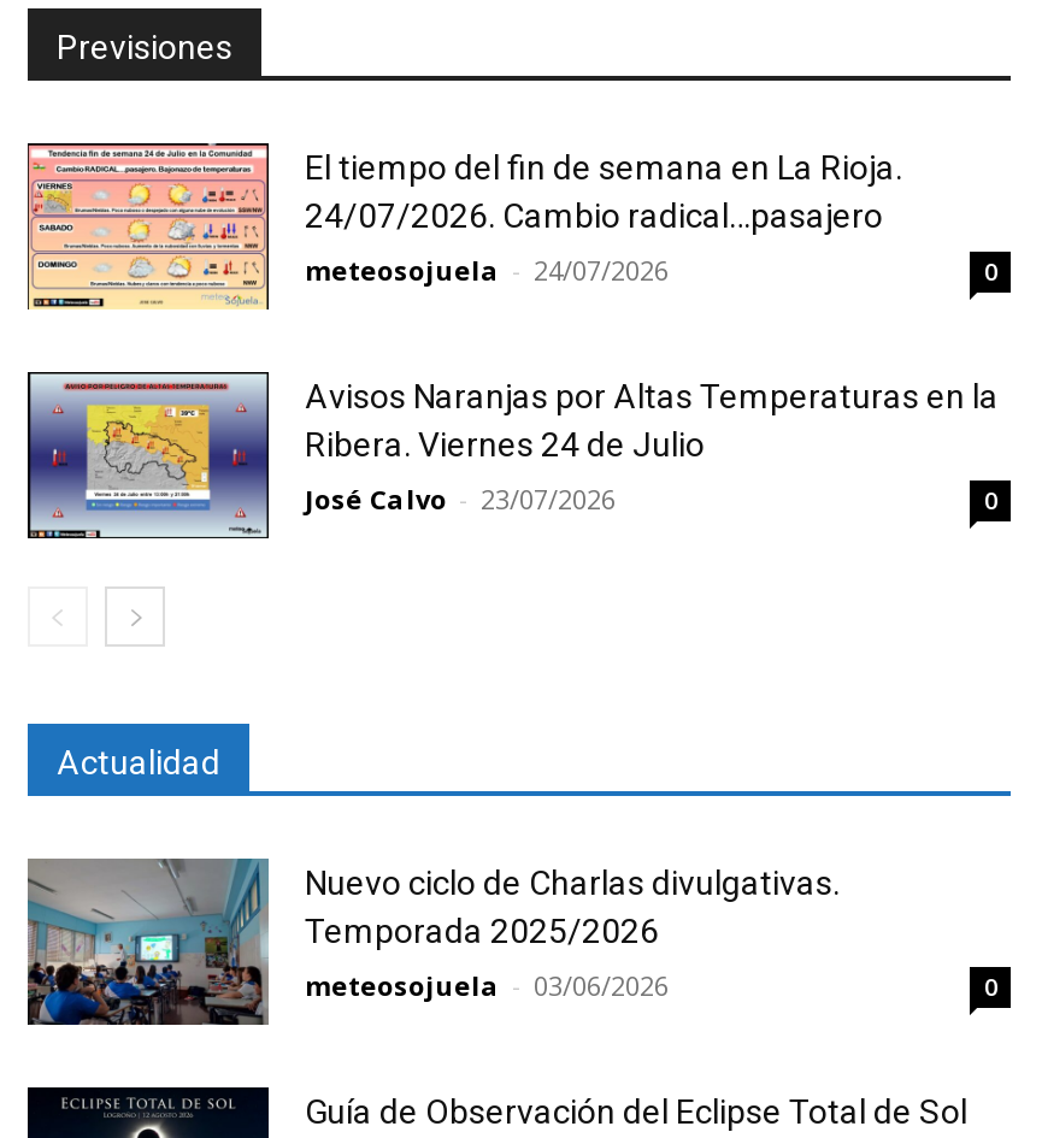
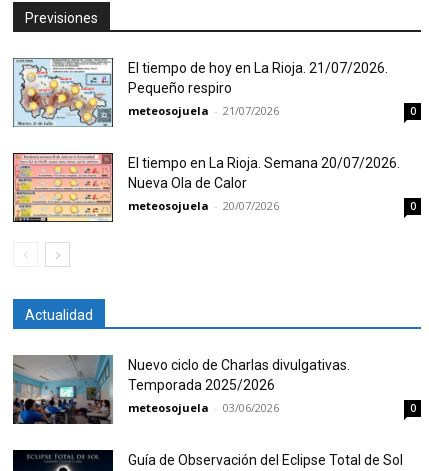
[28,143,902,309] [image] | El tiempo del fin de semana en La Rioja. | 24/07/2026. Cambio radical…pasajero | meteosojuela - 24/07/2026 -> [13,58,388,128] [image] | El tiempo de hoy en La Rioja. 21/07/2026. | Pequeño respiro | meteosojuela - 21/07/2026
[28,372,999,538] [image] | Avisos Naranjas por Altas Temperaturas en la | Ribera. Viernes 24 de Julio | José Calvo - 23/07/2026 -> [13,153,400,222] [image] | El tiempo en La Rioja. Semana 20/07/2026. | Nueva Ola de Calor | meteosojuela - 20/07/2026

